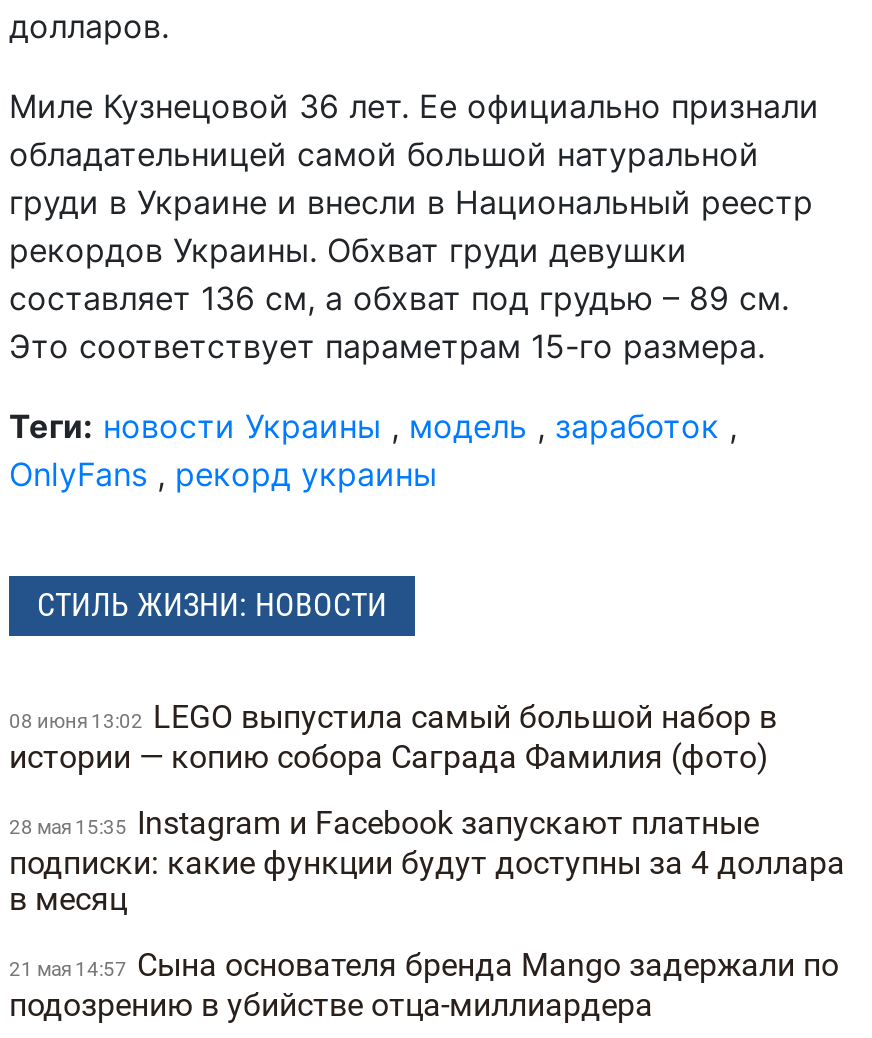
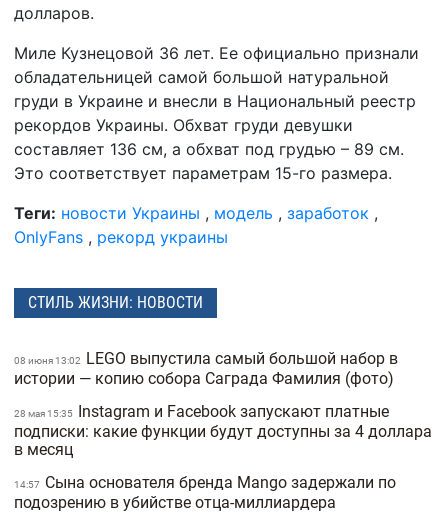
[9,946,839,984] 21 мая 14:57 Сына основателя бренда Mango задержали по -> [14,473,396,492] 14:57 Сына основателя бренда Mango задержали по

